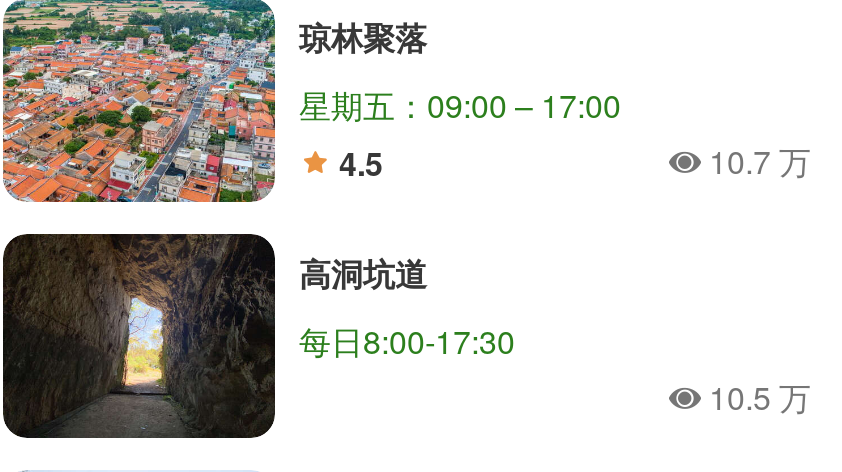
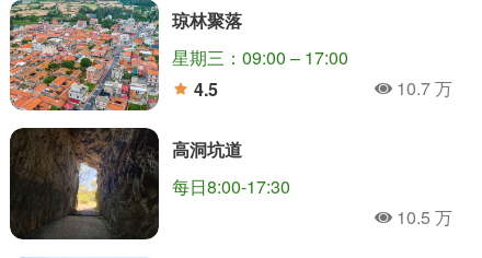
[299,82,621,128] 星期五：09:00 – 17:00 -> [172,45,348,70] 星期三：09:00 – 17:00

